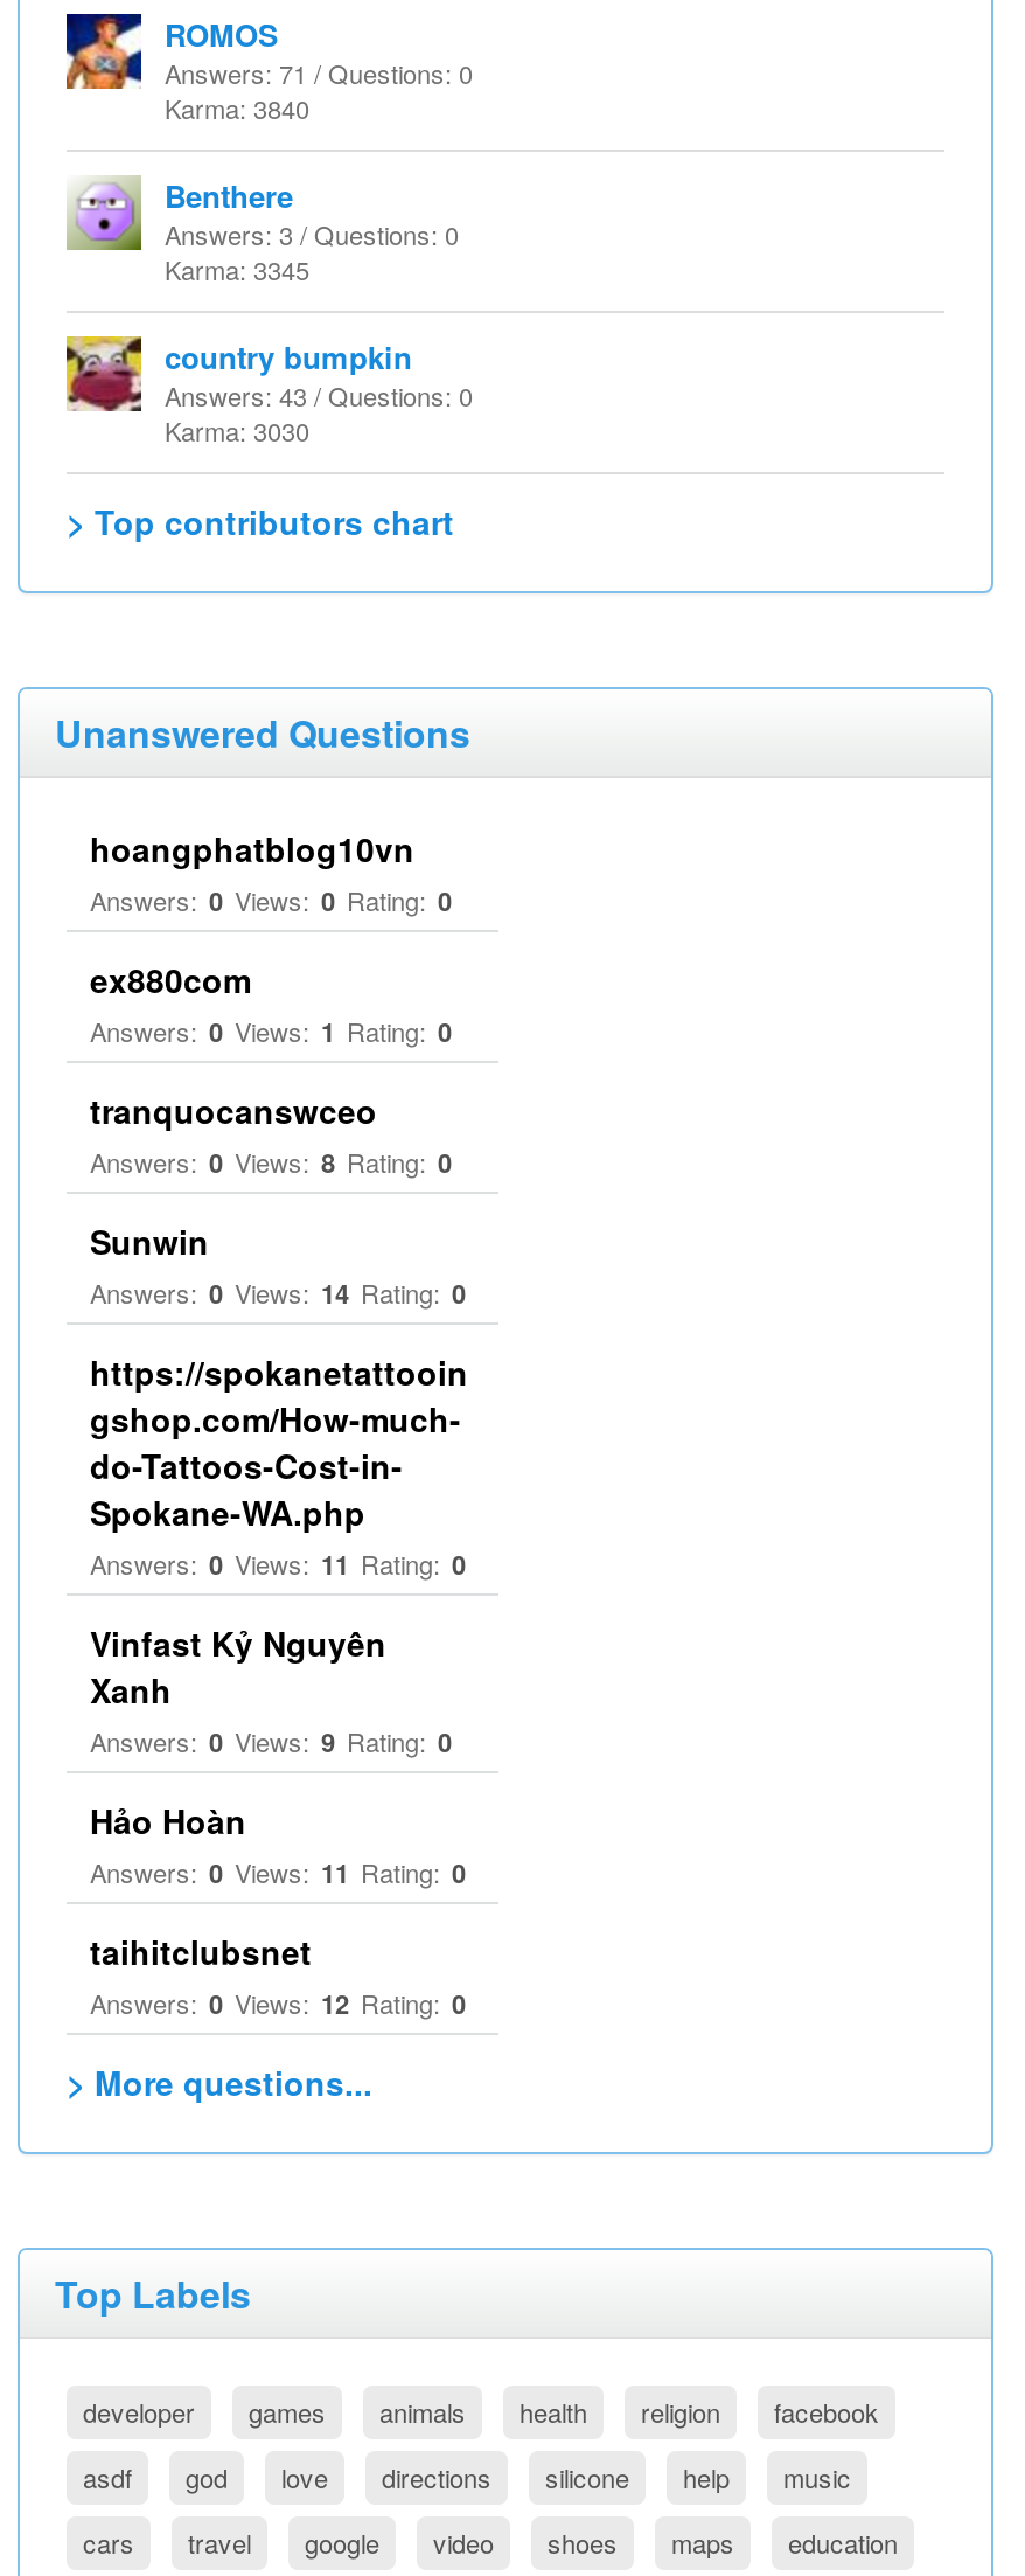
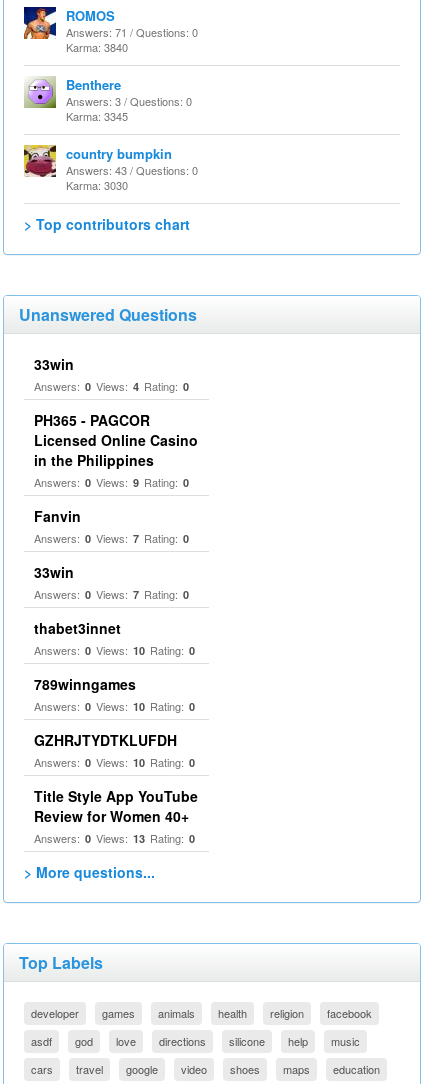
[90,825,468,1713] hoangphatblog10vn | Answers: 0 Views: 0 Rating: 0 | ex880com | Answers: 0 Views: 1 Rating: 0 | tranquocanswceo | Answers: 0 Views: 8 Rating: 0 | Sunwin | Answers: 0 Views: 14 Rating: 0 | https://spokanetattooin | gshop.com/How-much- | do-Tattoos-Cost-in- | Spokane-WA.php | Answers: 0 Views: 11 Rating: 0 | Vinfast Kỷ Nguyên | Xanh -> [34,354,198,470] 33win | Answers: 0 Views: 4 Rating: 0 | PH365 - PAGCOR | Licensed Online Casino | in the Philippines
moved [90,1722,452,1759] -> [34,474,189,490]: Answers: 0 Views: 9 Rating: 0
[90,1797,466,2021] Hảo Hoàn | Answers: 0 Views: 11 Rating: 0 | taihitclubsnet | Answers: 0 Views: 12 Rating: 0 -> [34,506,198,846] Fanvin | Answers: 0 Views: 7 Rating: 0 | 33win | Answers: 0 Views: 7 Rating: 0 | thabet3innet | Answers: 0 Views: 10 Rating: 0 | 789winngames | Answers: 0 Views: 10 Rating: 0 | GZHRJTYDTKLUFDH | Answers: 0 Views: 10 Rating: 0 | Title Style App YouTube | Review for Women 40+ | Answers: 0 Views: 13 Rating: 0

